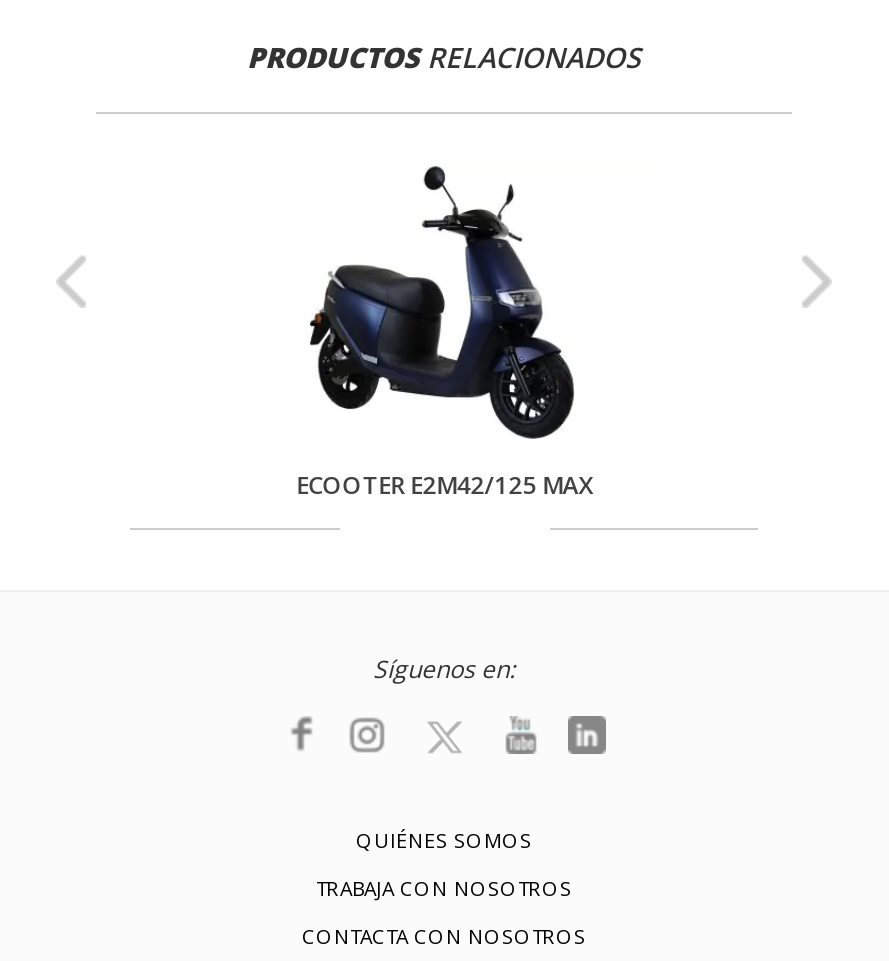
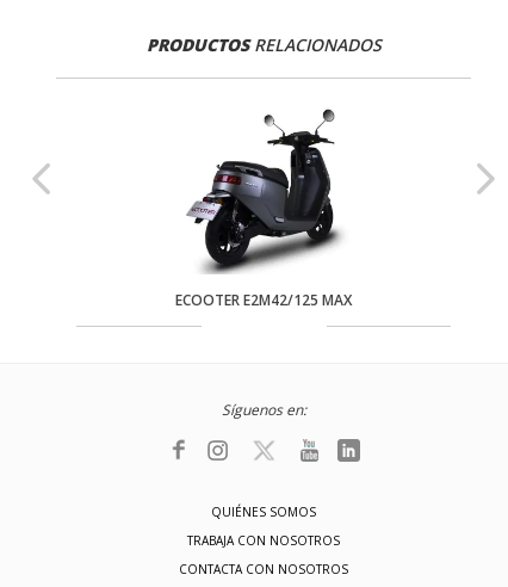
[308,164,576,442] [image] -> [184,109,341,274] [image]

